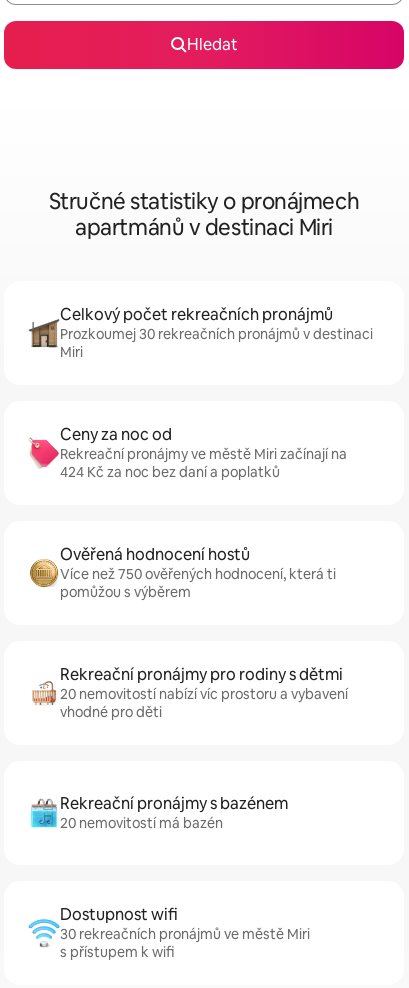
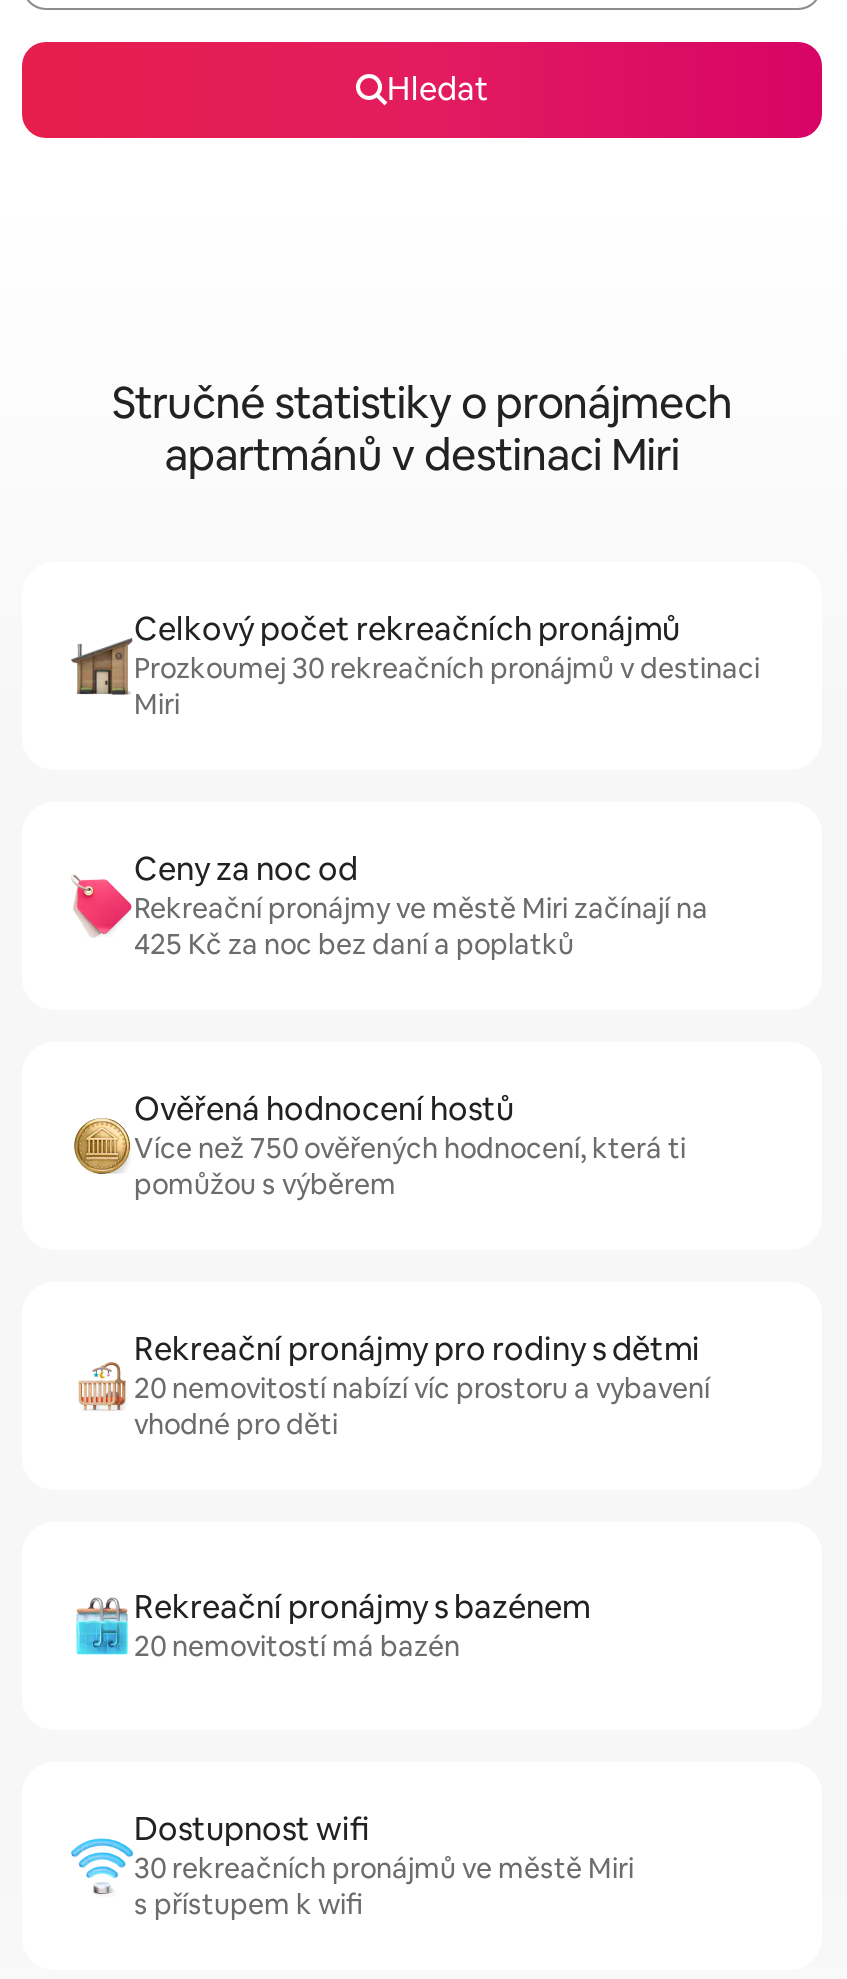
[60,463,280,481] 424 Kč za noc bez daní a poplatků -> [134,926,574,962] 425 Kč za noc bez daní a poplatků

